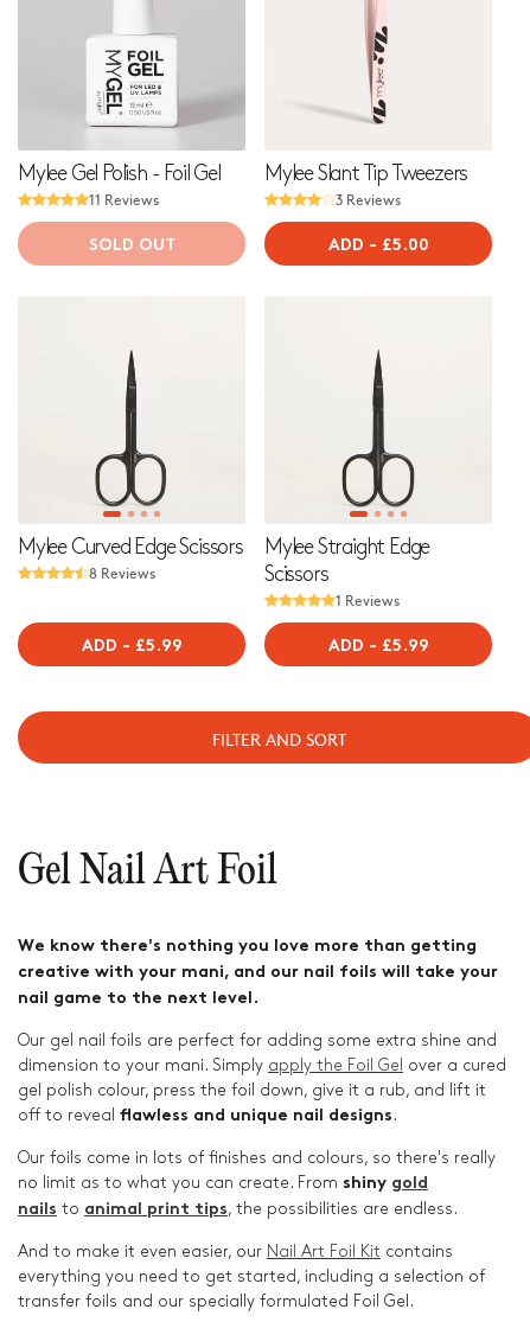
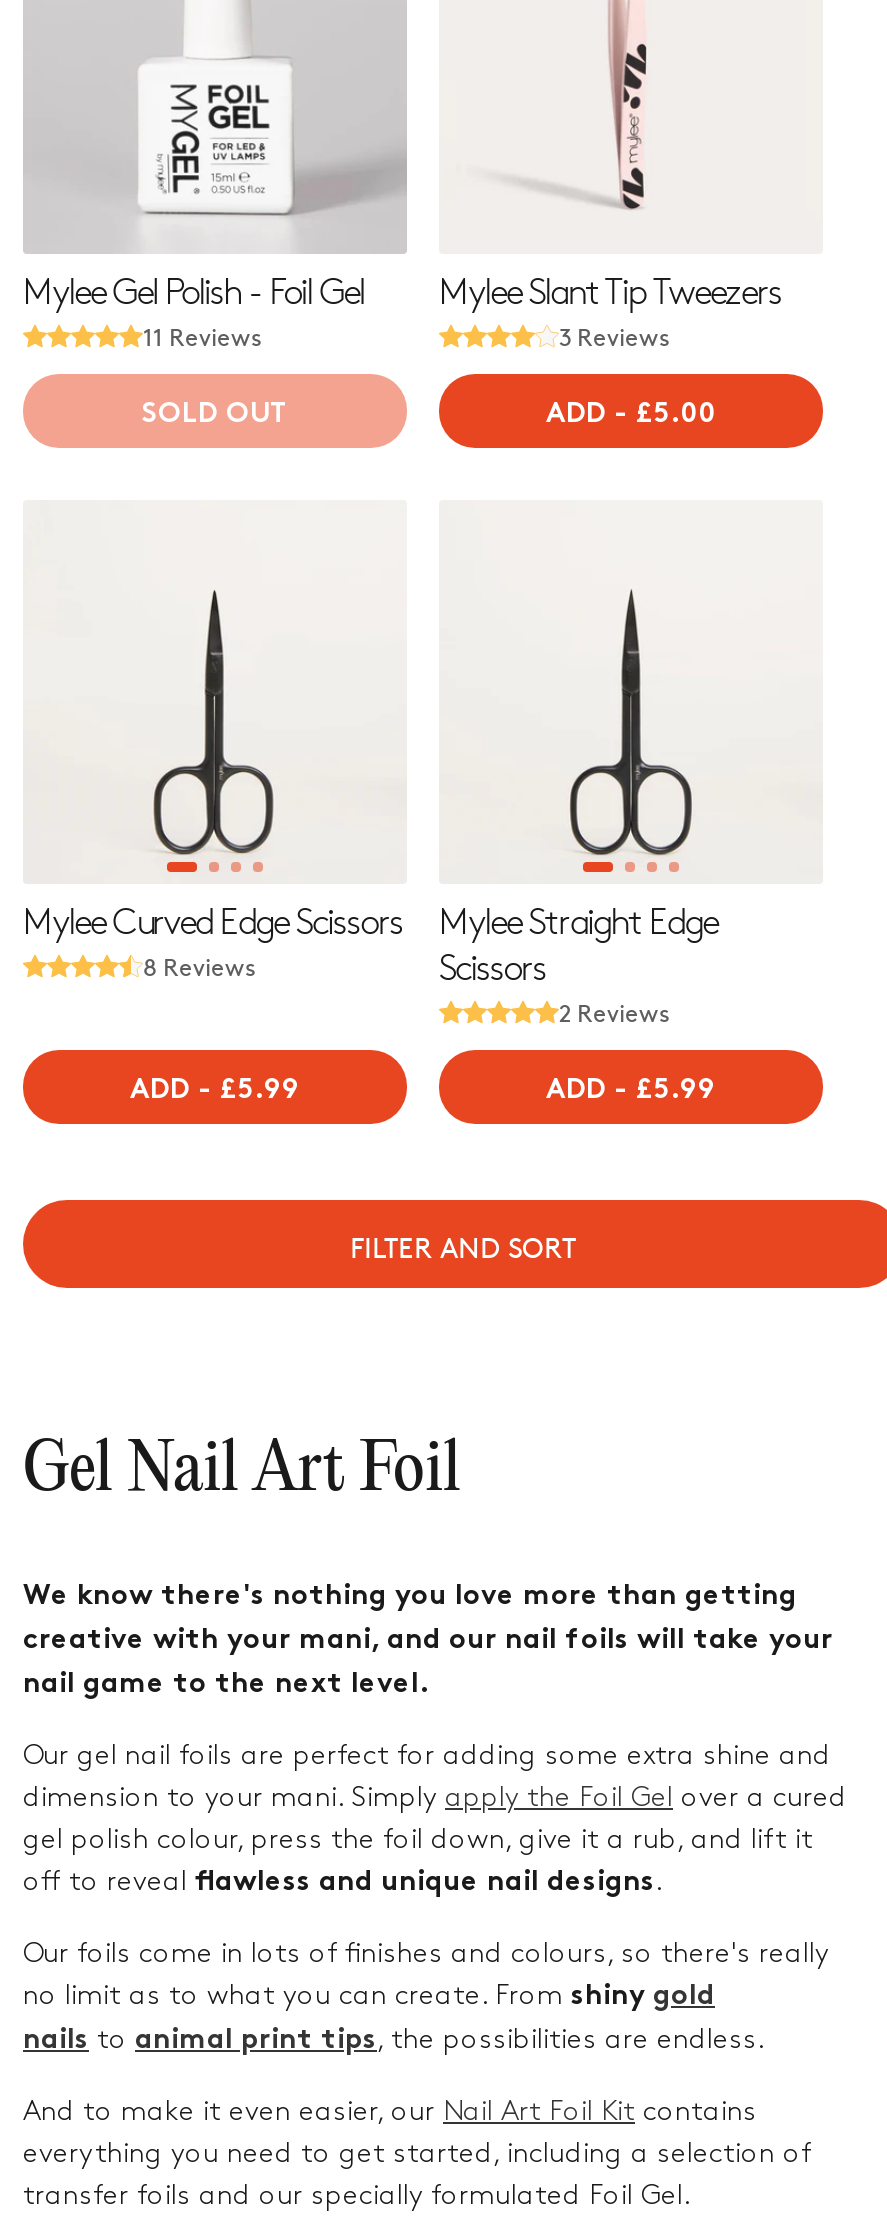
[336,590,400,609] 1 Reviews -> [559,996,669,1028] 2 Reviews

